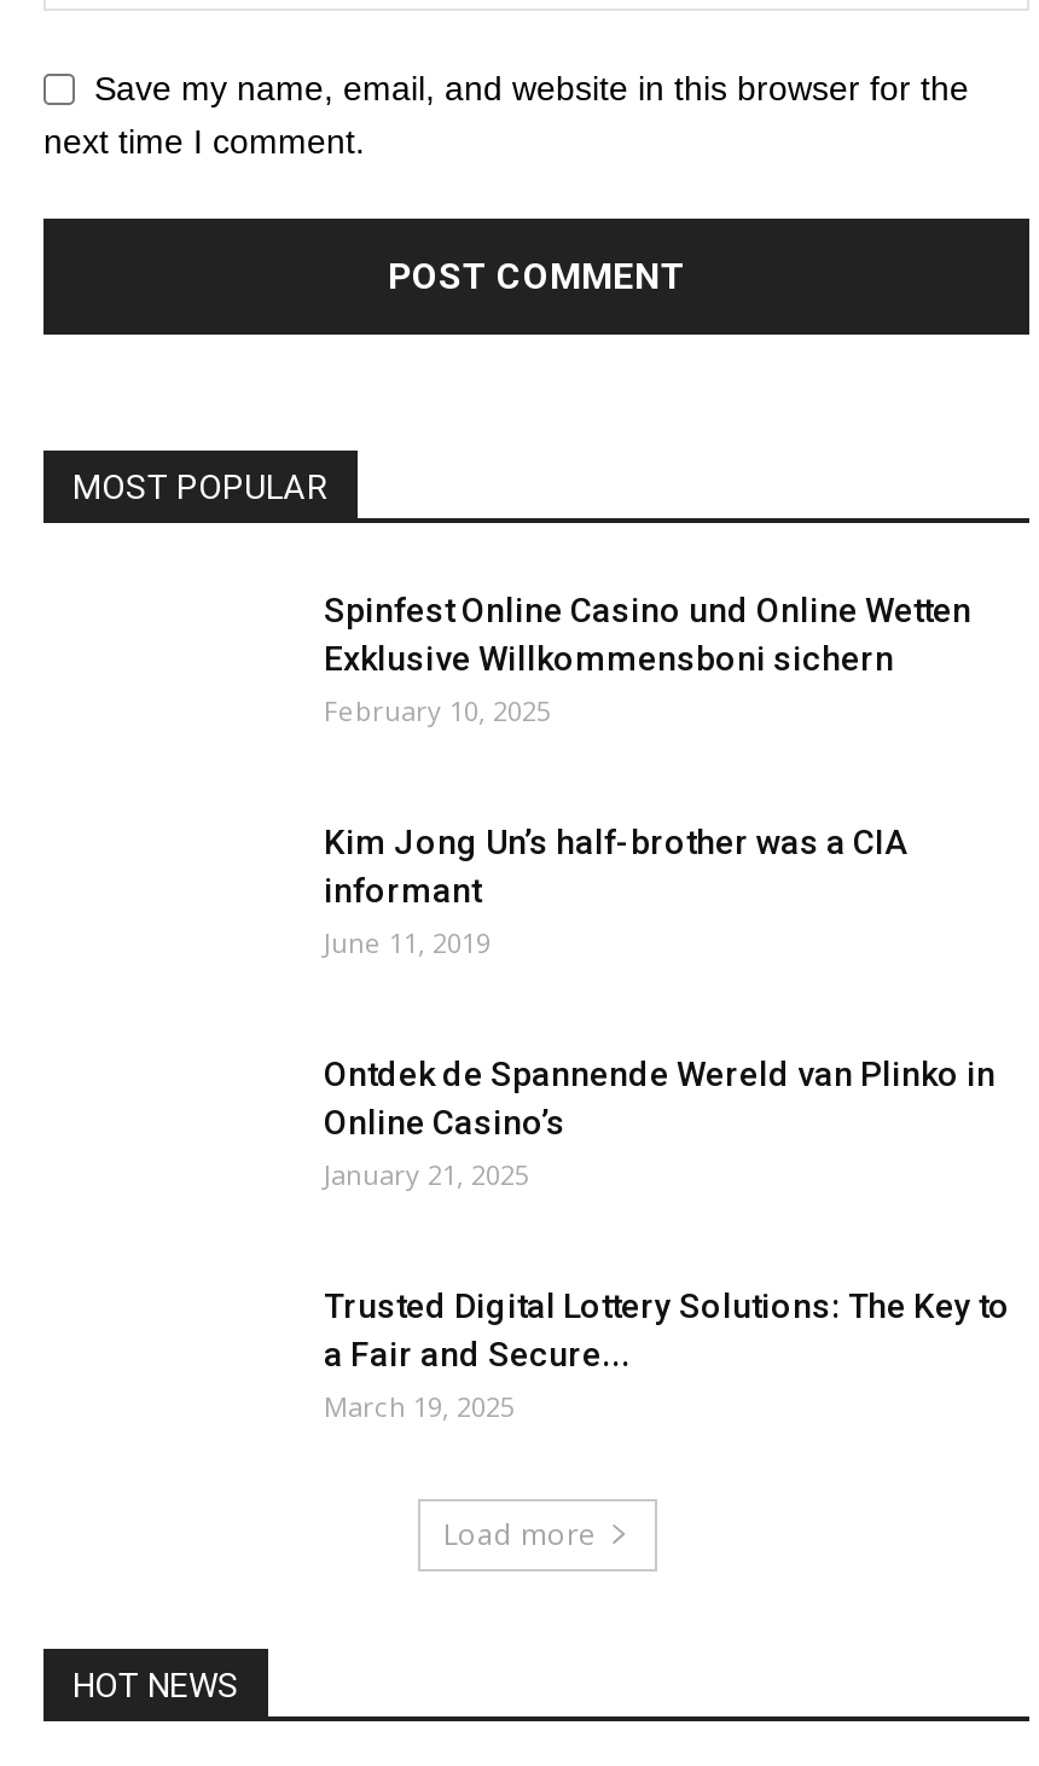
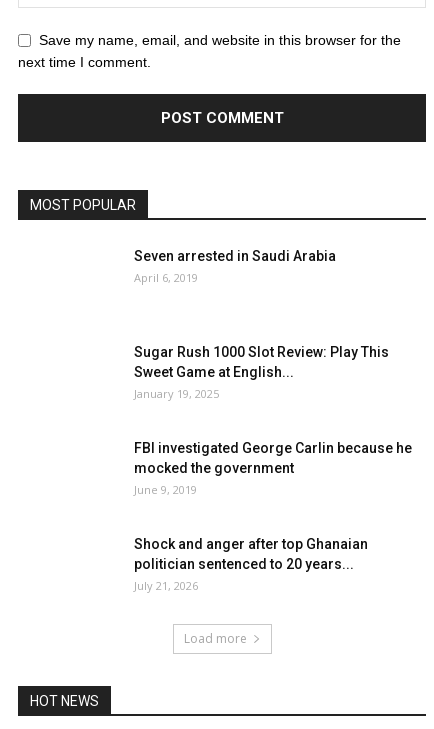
[324,590,971,727] Spinfest Online Casino und Online Wetten | Exklusive Willkommensboni sichern | February 10, 2025 -> [134,248,336,285] Seven arrested in Saudi Arabia | April 6, 2019
[324,822,906,959] Kim Jong Un’s half-brother was a CIA | informant | June 11, 2019 -> [134,344,389,401] Sugar Rush 1000 Slot Review: Play This | Sweet Game at English... | January 19, 2025
[324,1054,996,1191] Ontdek de Spannende Wereld van Plinko in | Online Casino’s | January 21, 2025 -> [134,440,412,497] FBI investigated George Carlin because he | mocked the government | June 9, 2019
[324,1285,1010,1423] Trusted Digital Lottery Solutions: The Key to | a Fair and Secure... | March 19, 2025 -> [134,536,368,593] Shock and anger after top Ghanaian | politician sentenced to 20 years... | July 21, 2026

